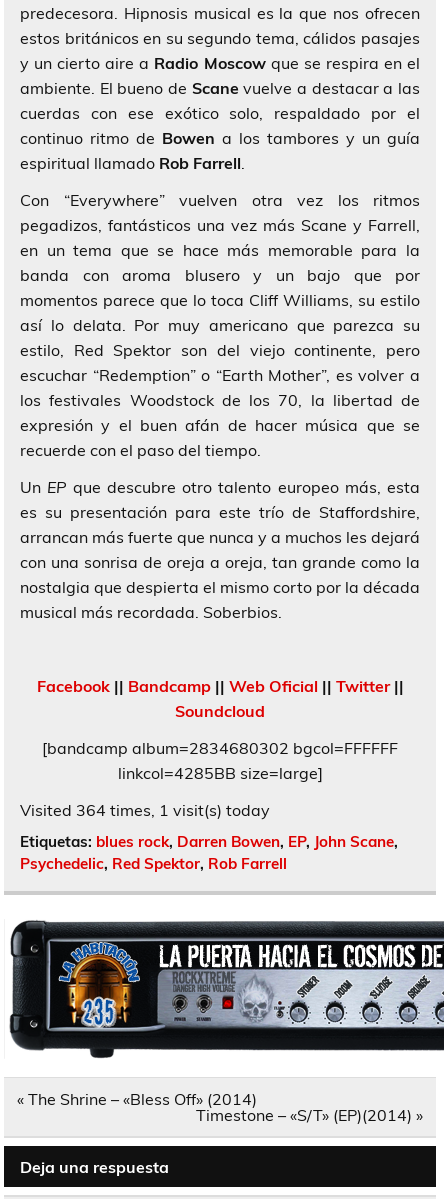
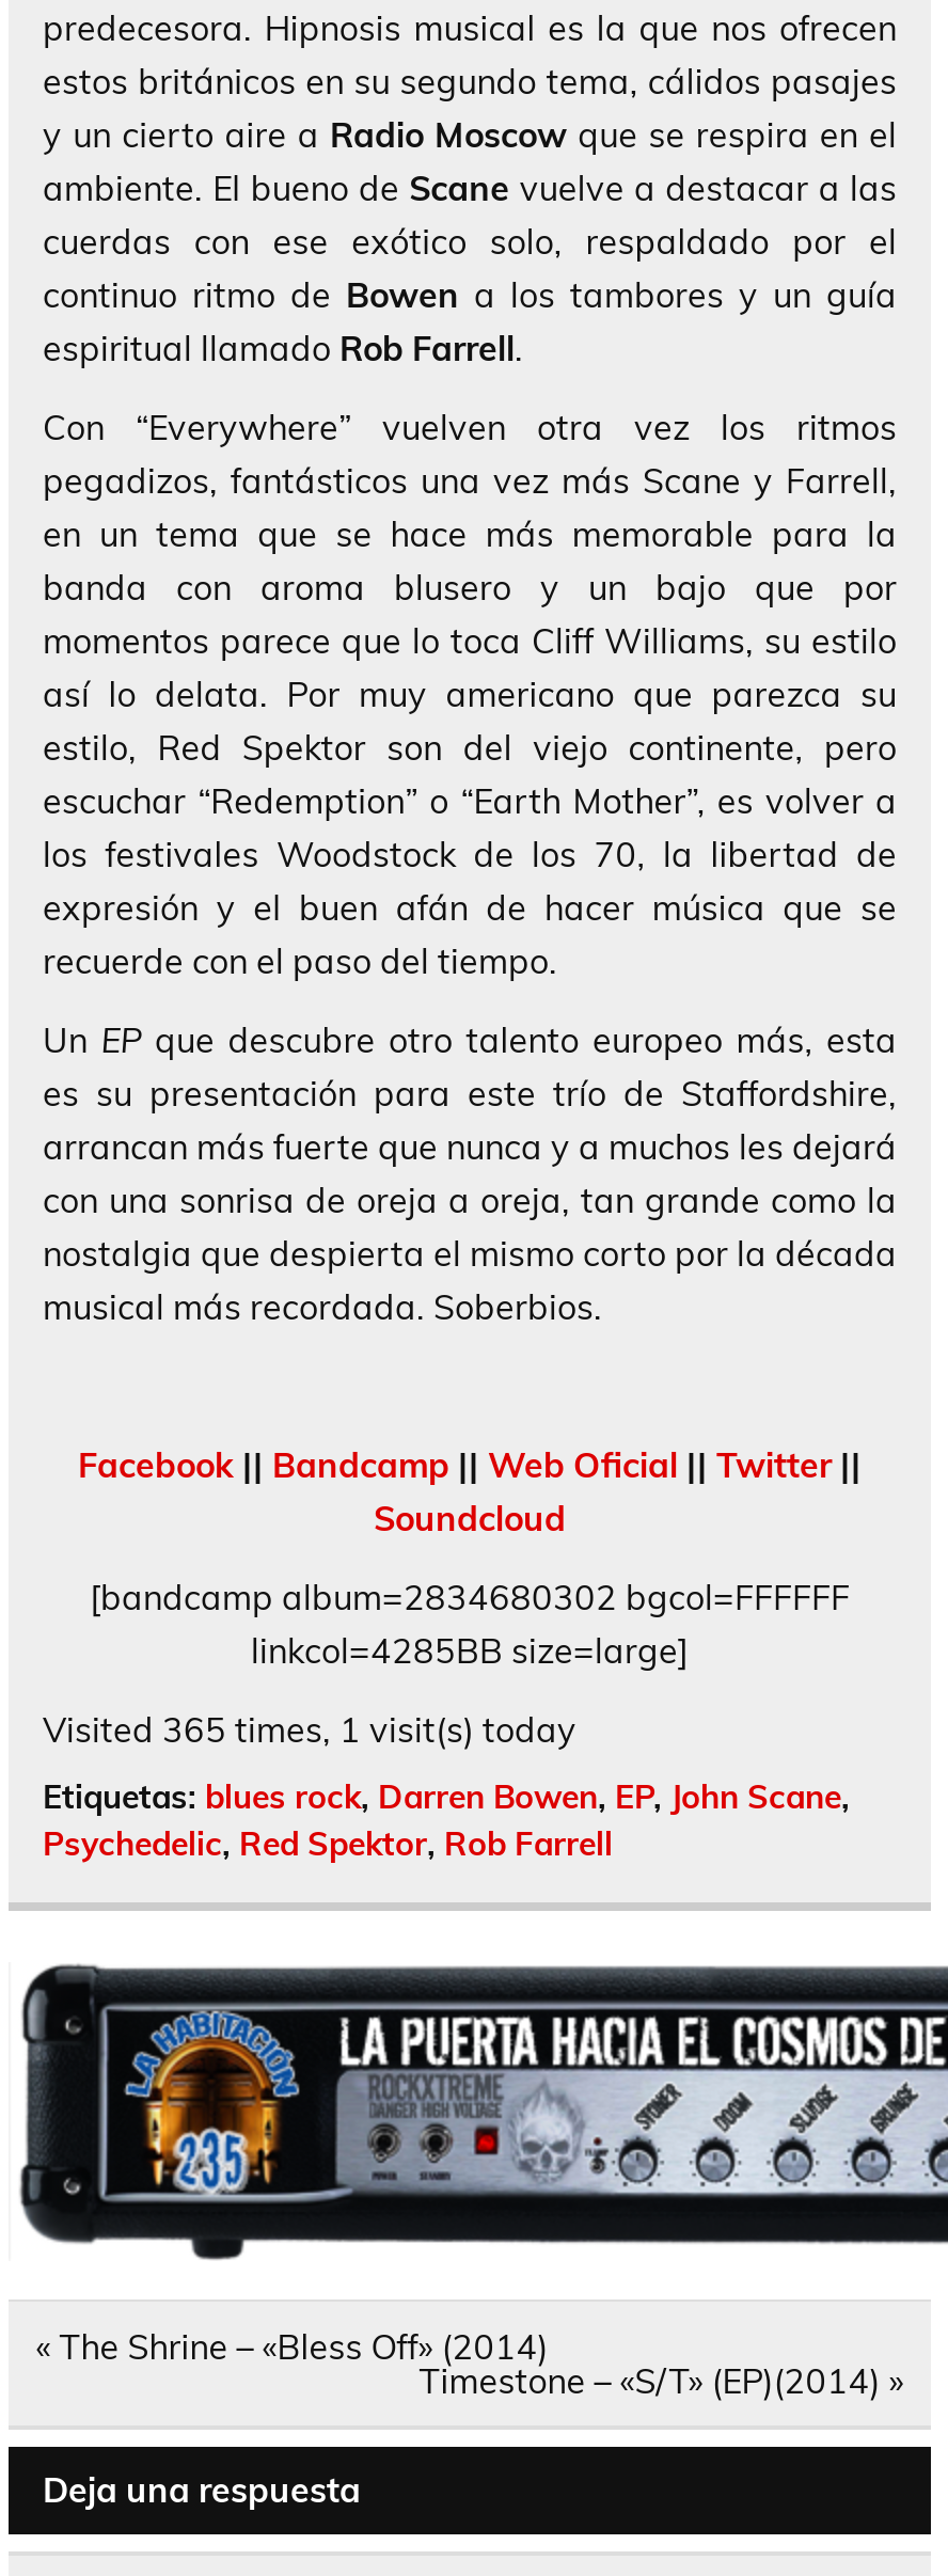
[20,800,270,820] Visited 364 times, 1 visit(s) today -> [43,1709,576,1752] Visited 365 times, 1 visit(s) today

